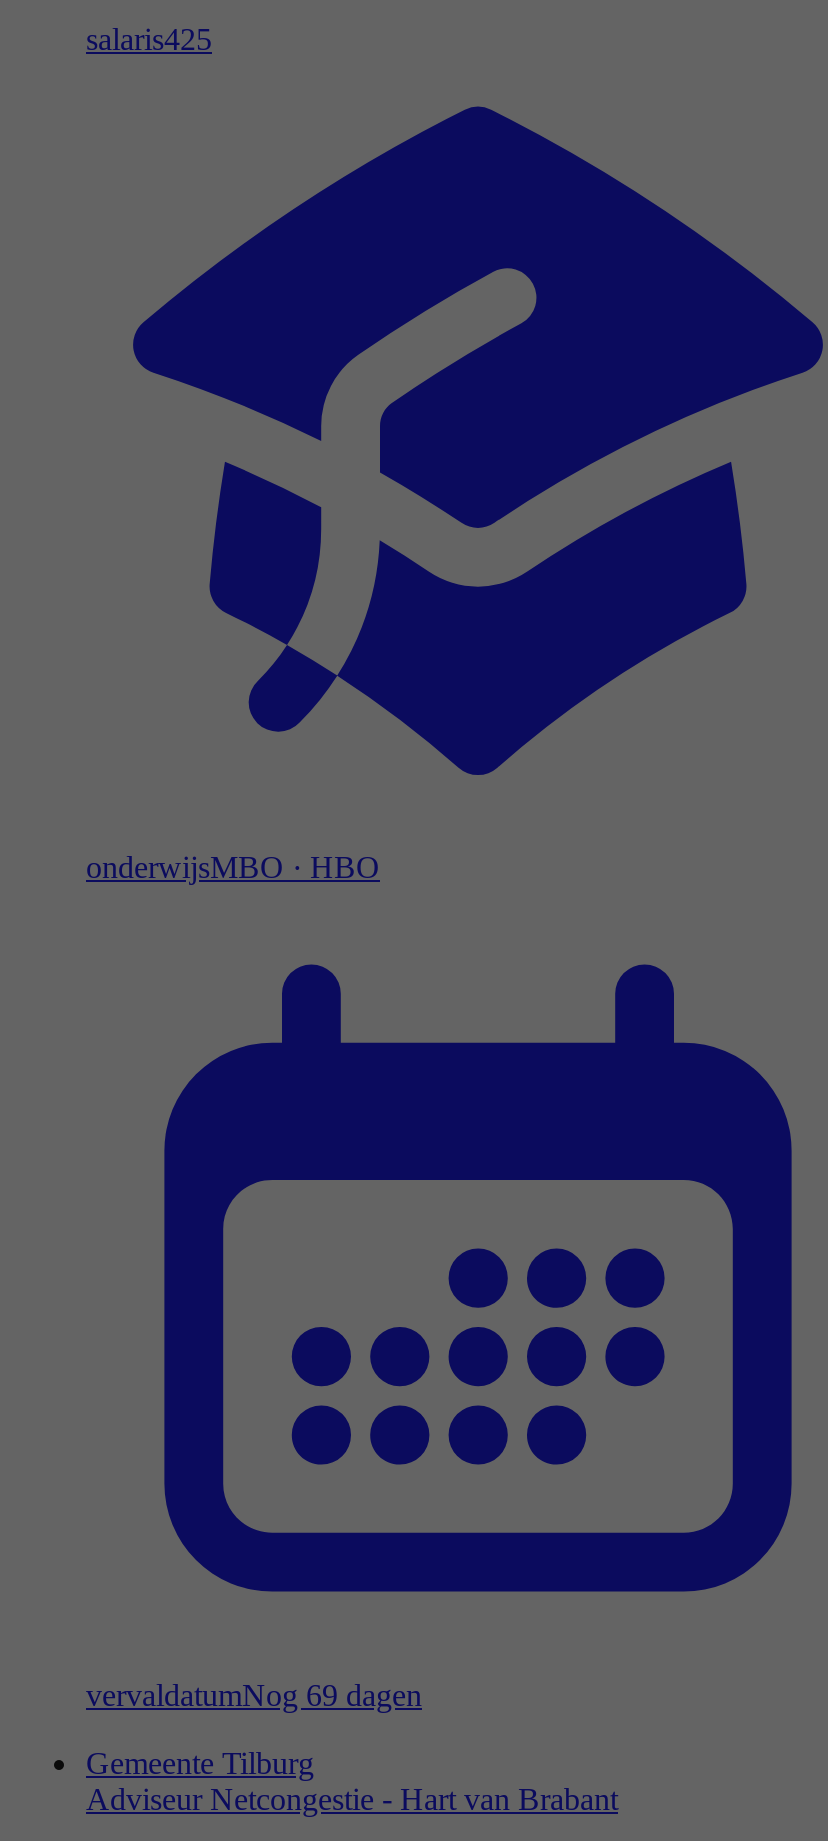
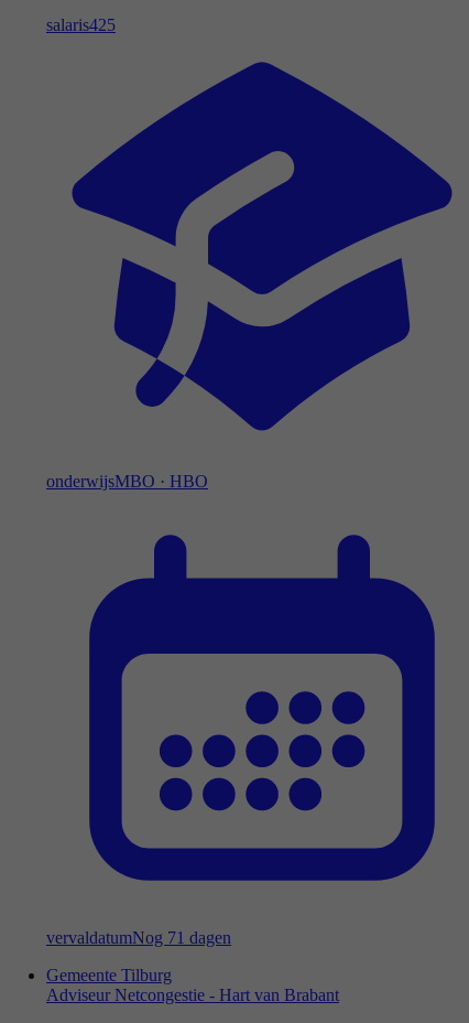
[86,1678,422,1712] vervaldatumNog 69 dagen -> [46,928,231,947] vervaldatumNog 71 dagen

